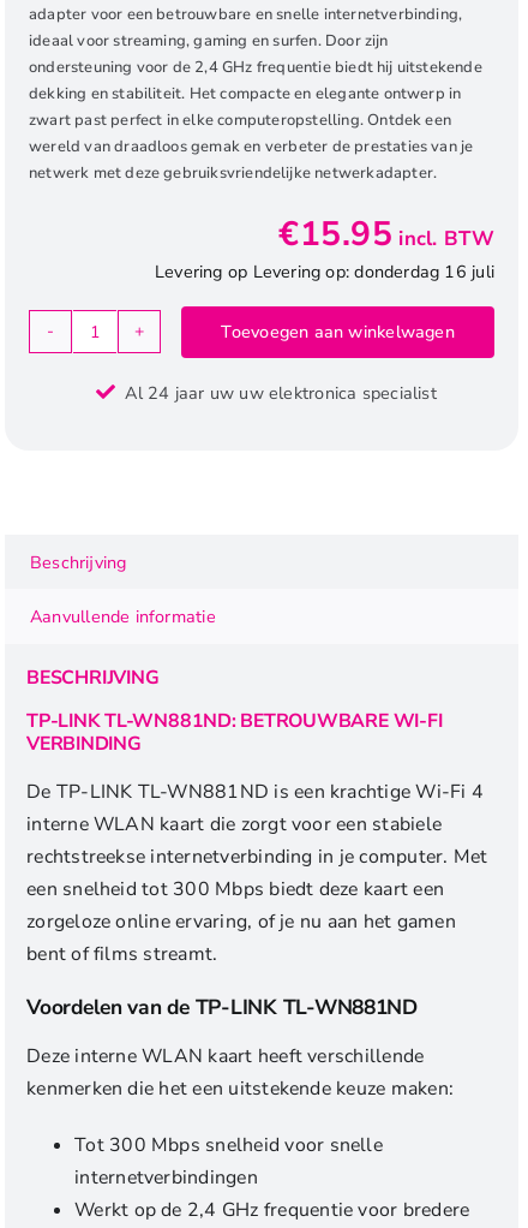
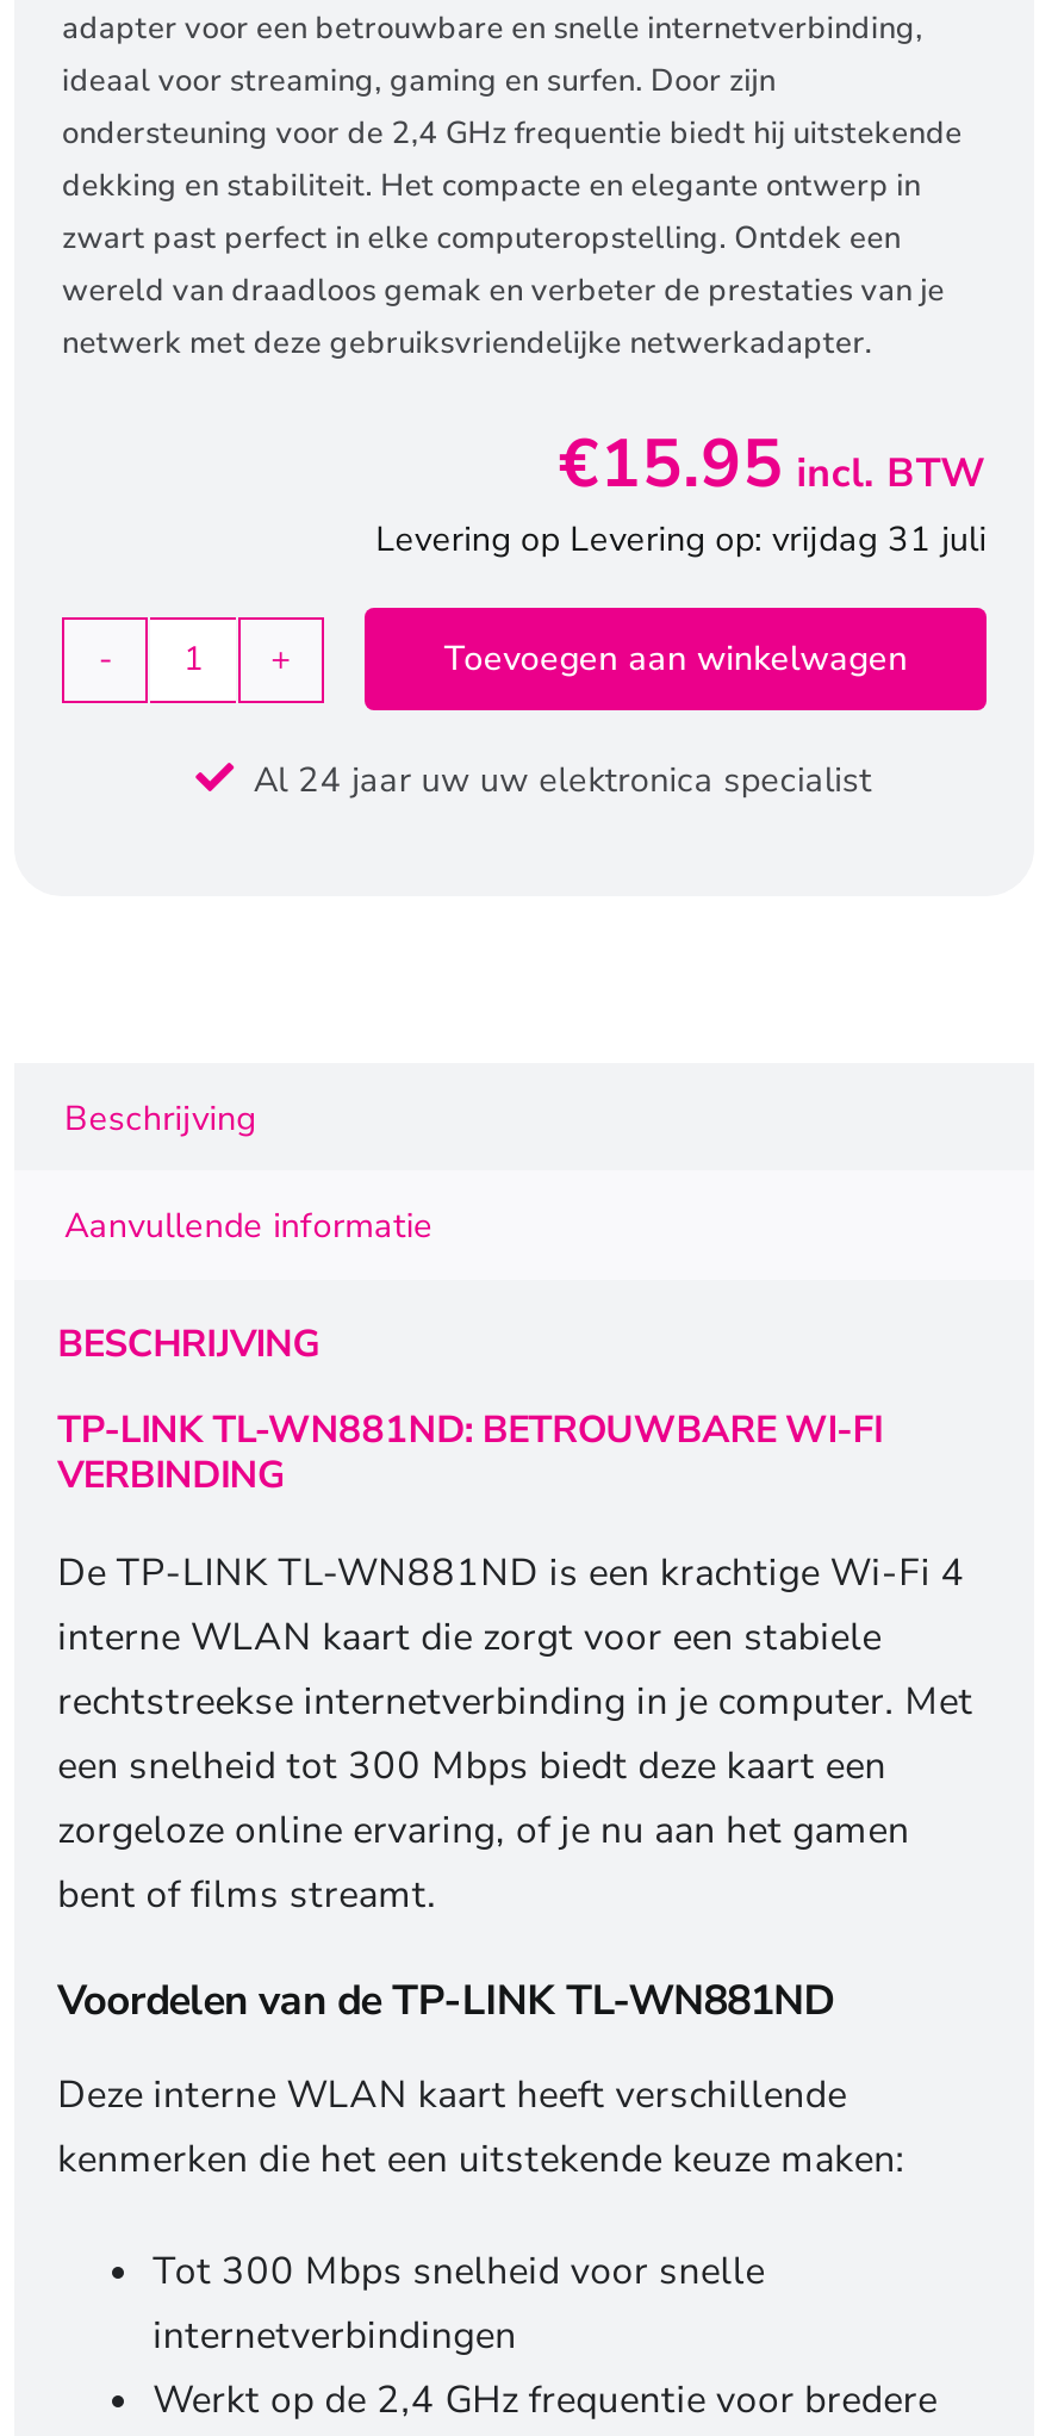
[155,259,494,283] Levering op Levering op: donderdag 16 juli -> [376,514,987,562] Levering op Levering op: vrijdag 31 juli

